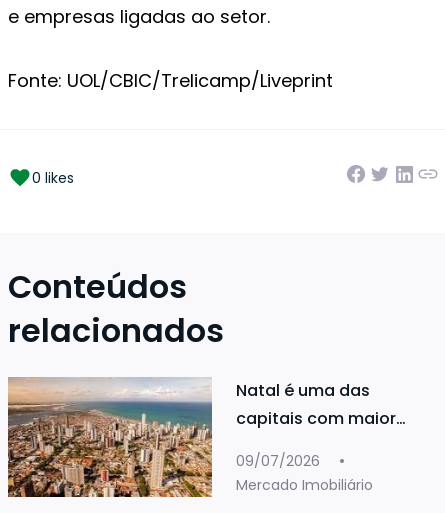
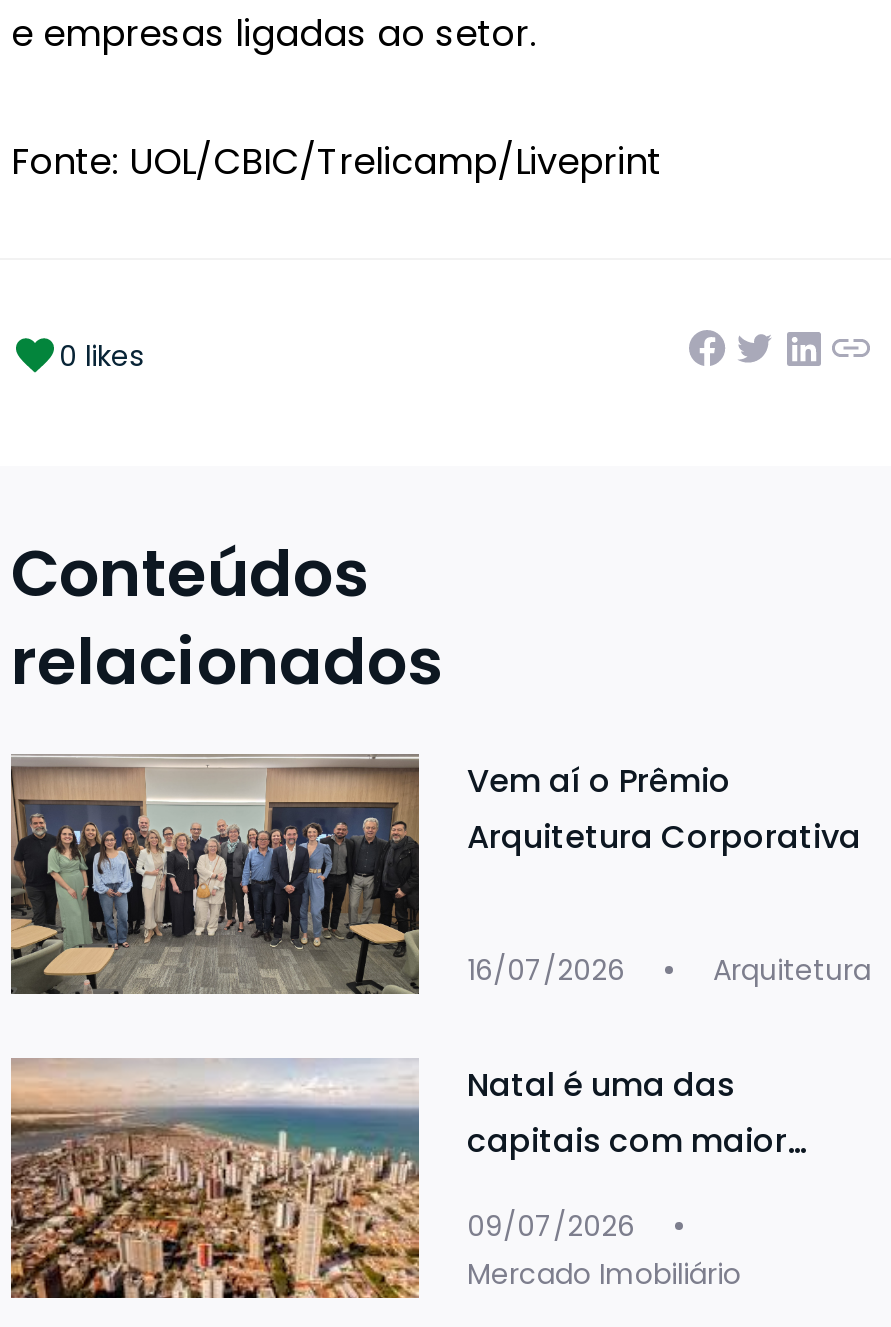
none -> [9,754,871,996] [image] | Vem aí o Prêmio | Arquitetura Corporativa | 16/07/2026 | Arquitetura

